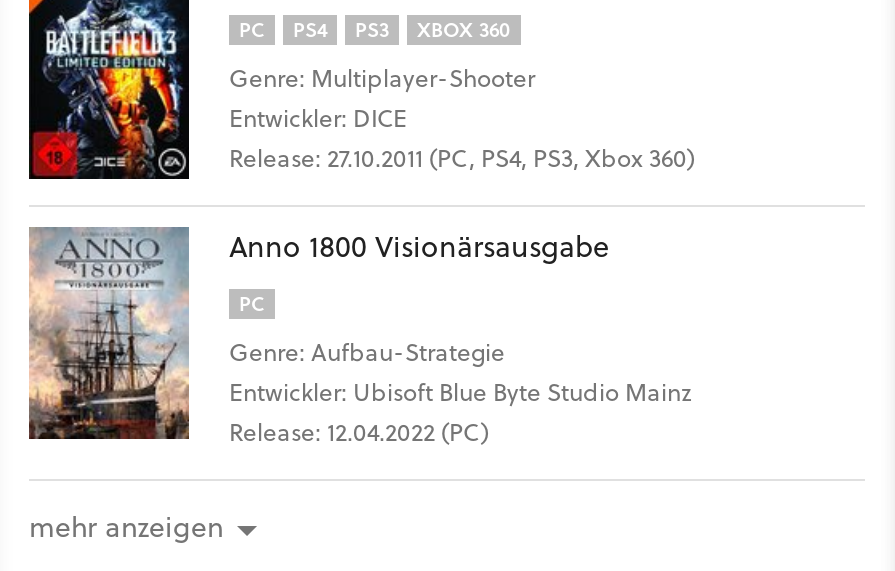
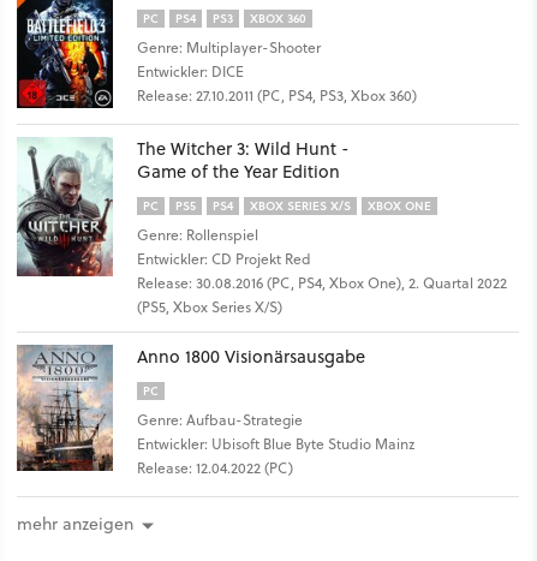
none -> [16,136,507,317] [image] | The Witcher 3: Wild Hunt - | Game of the Year Edition | PC | PS5 | PS4 | XBOX SERIES X/S | XBOX ONE | Genre: Rollenspiel | Entwickler: CD Projekt Red | Release: 30.08.2016 (PC, PS4, Xbox One), 2. Quartal 2022 | (PS5, Xbox Series X/S)

